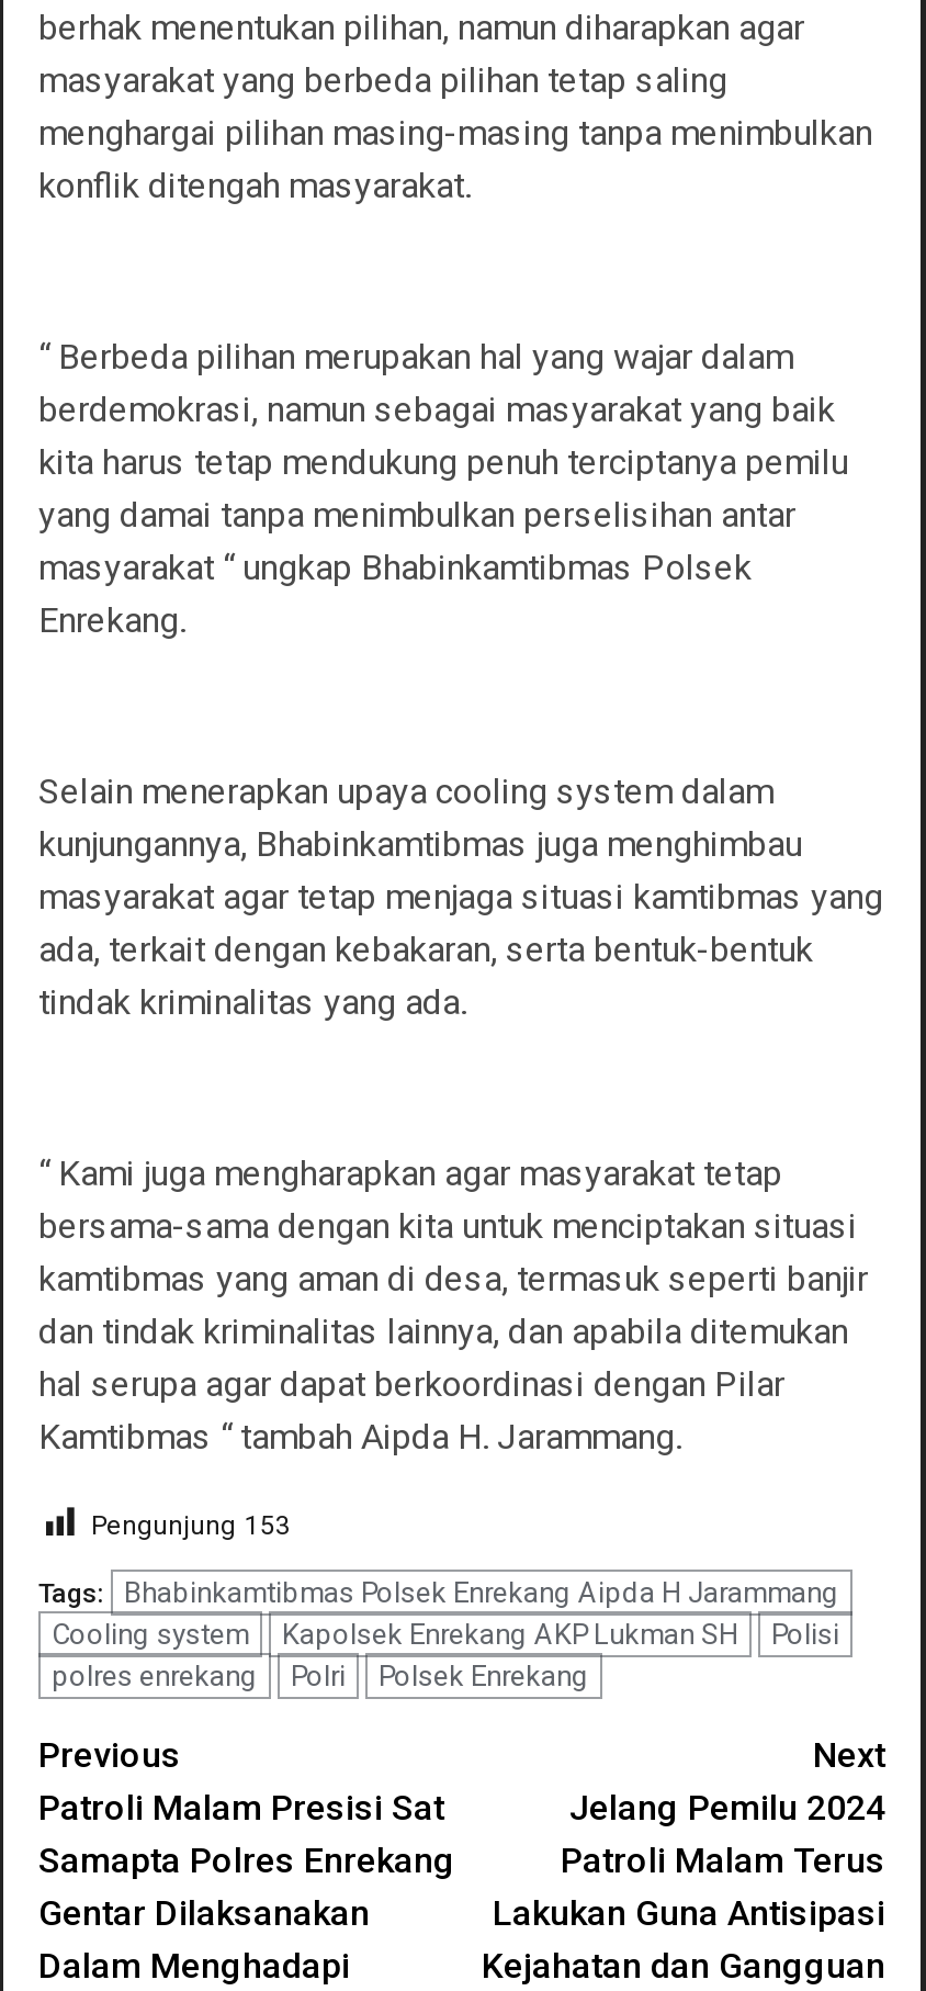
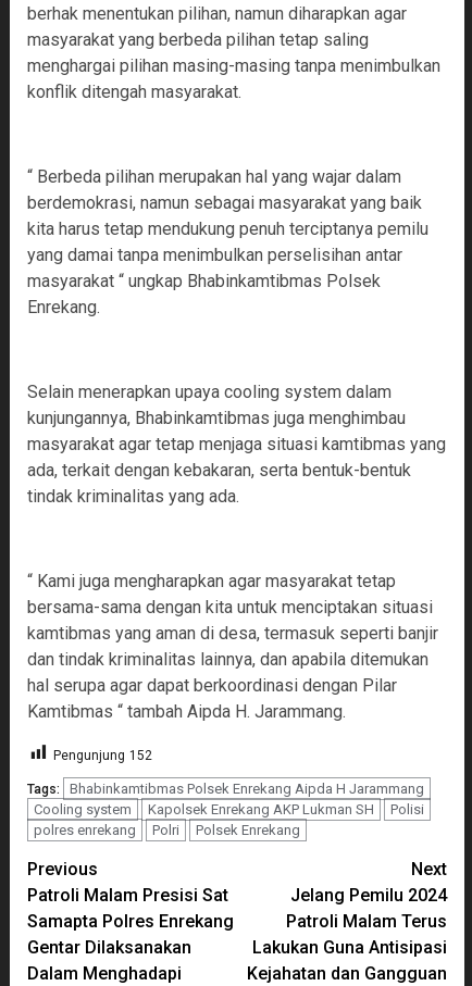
[91,1509,291,1540] Pengunjung 153 -> [53,747,152,763] Pengunjung 152

